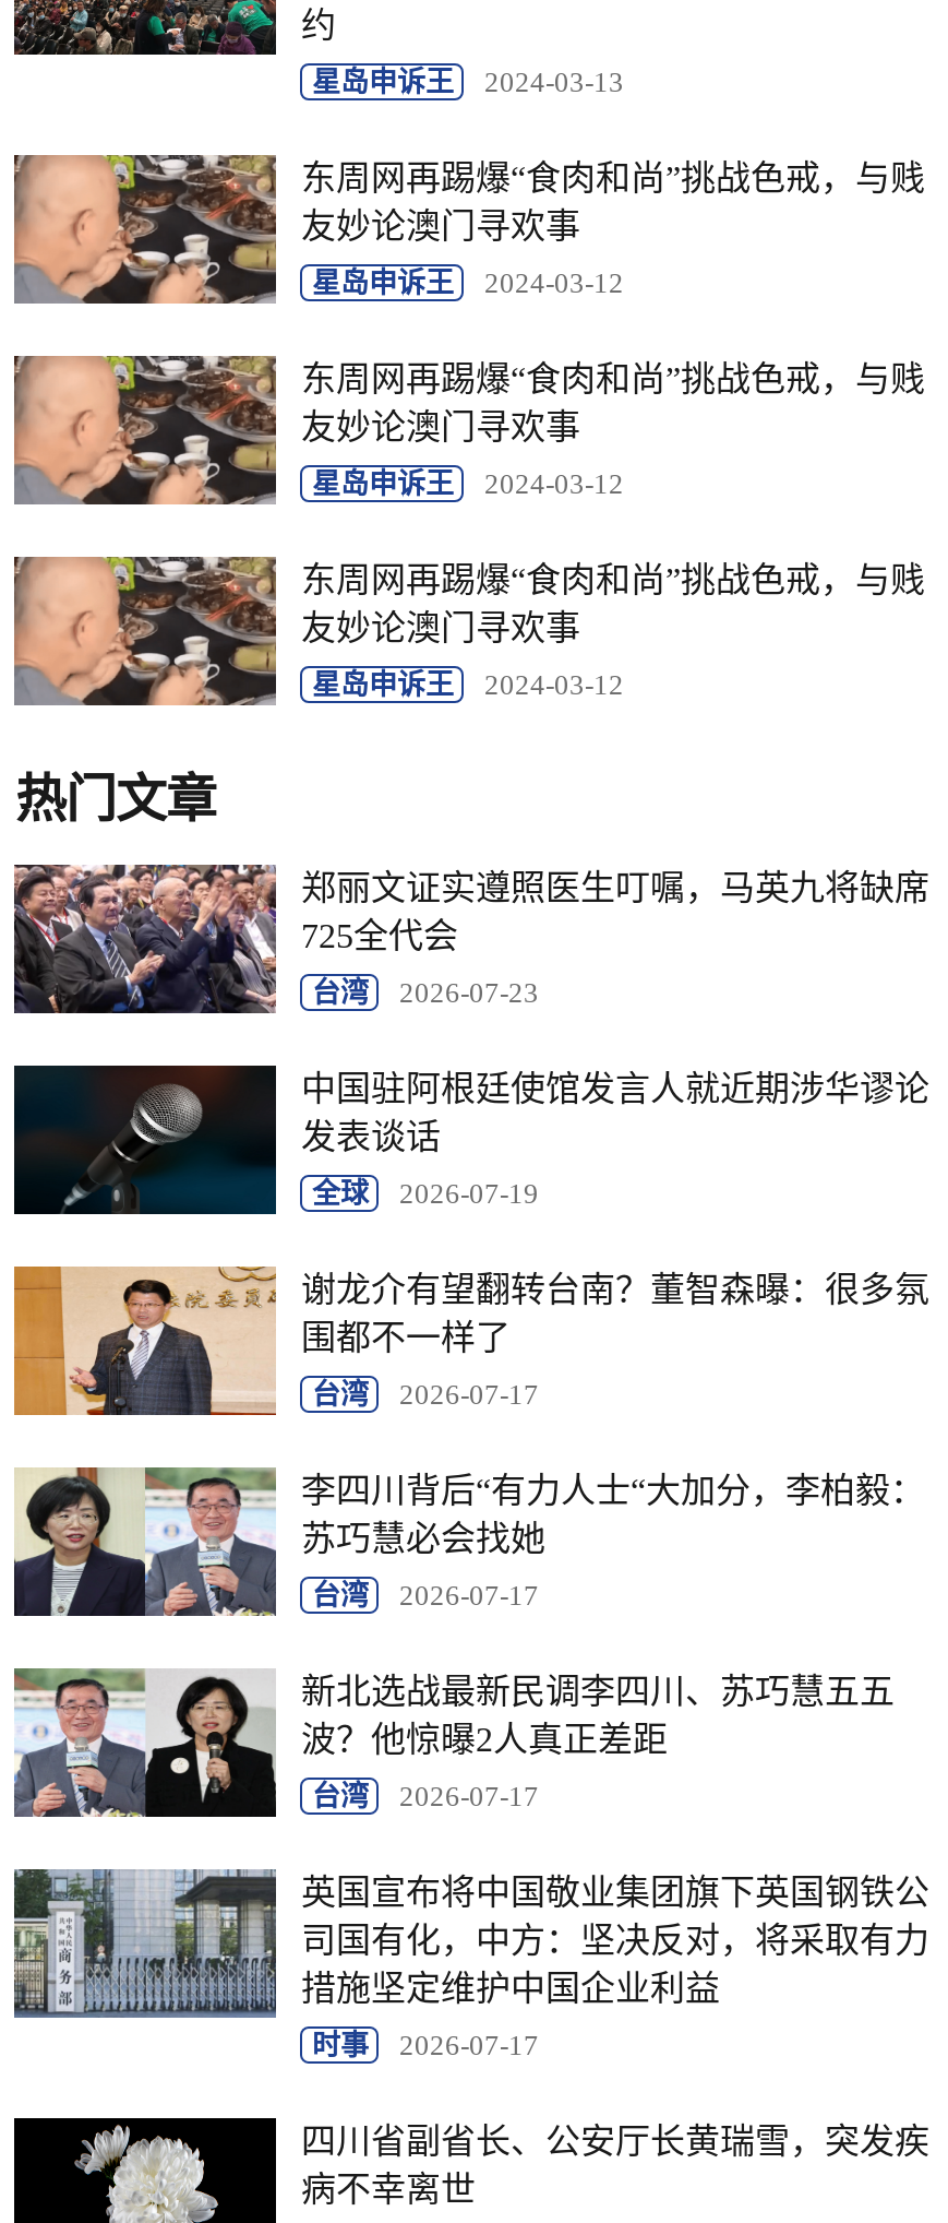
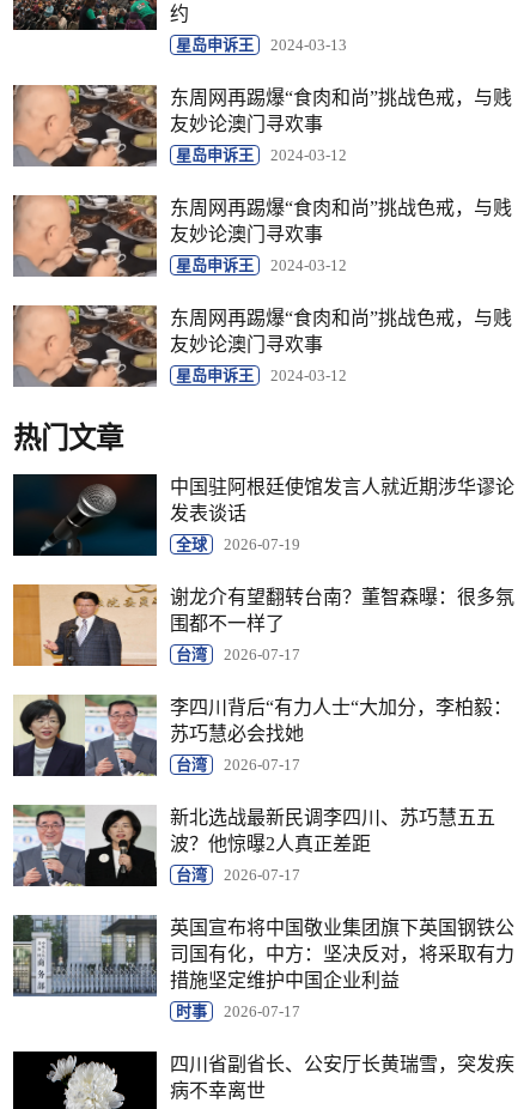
[12,863,929,1015] [image] | 郑丽文证实遵照医生叮嘱，马英九将缺席 | 725全代会 | 台湾 | 2026-07-23 -> none

